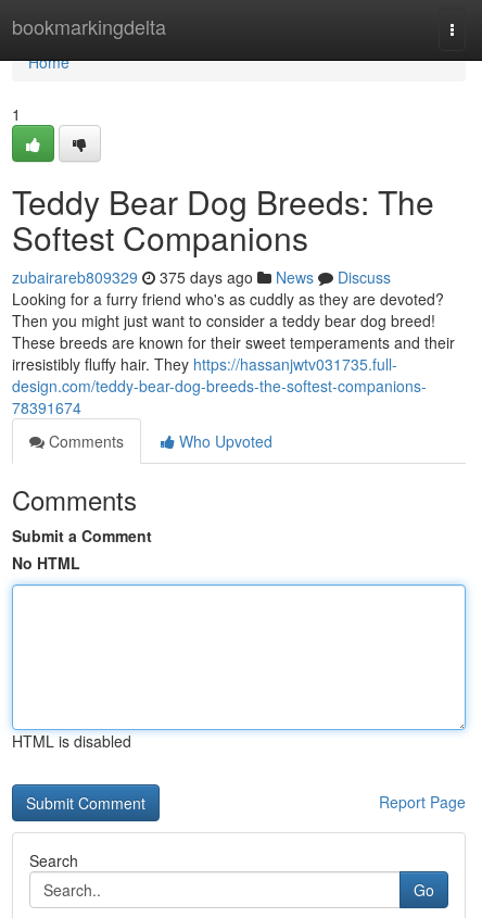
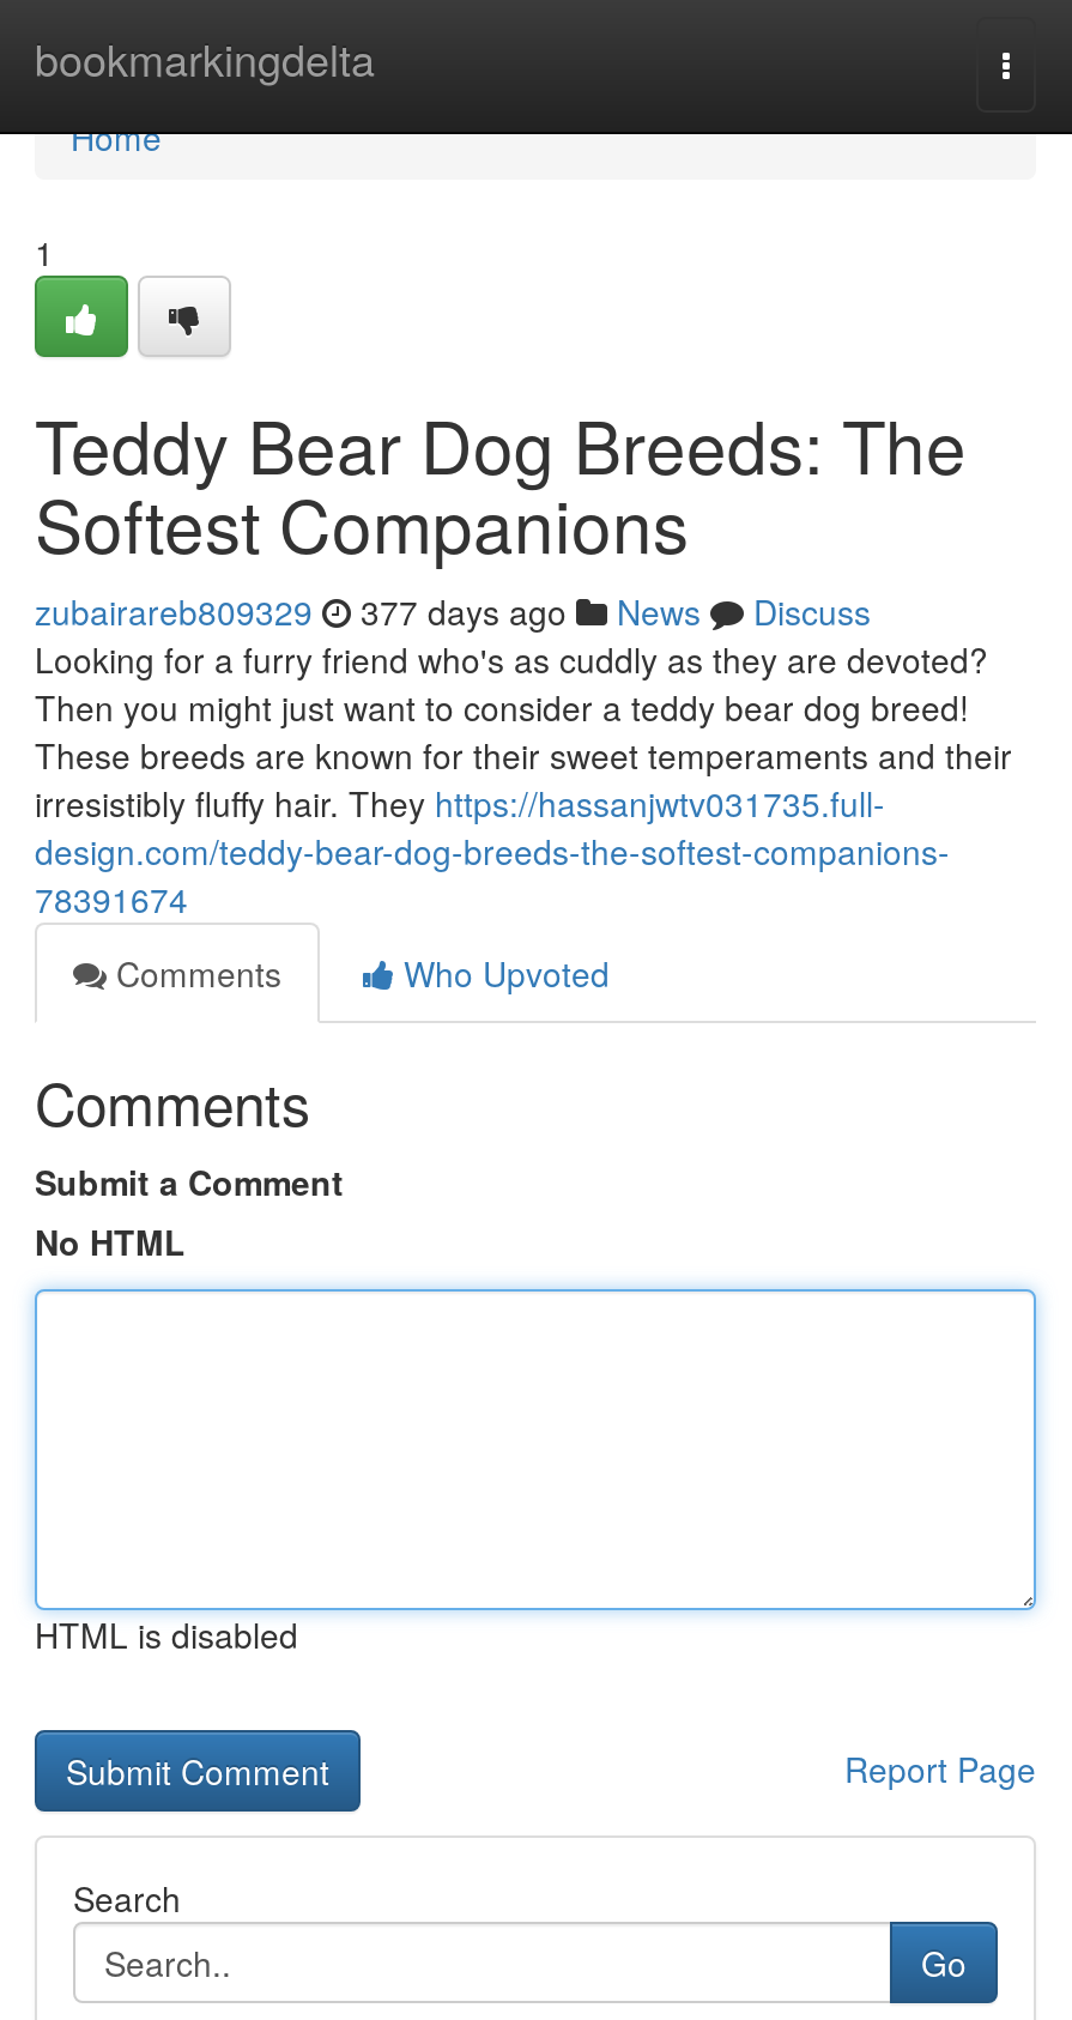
[12,266,391,288] zubairareb809329 375 days ago News Discuss -> [35,587,871,635] zubairareb809329 377 days ago News Discuss

